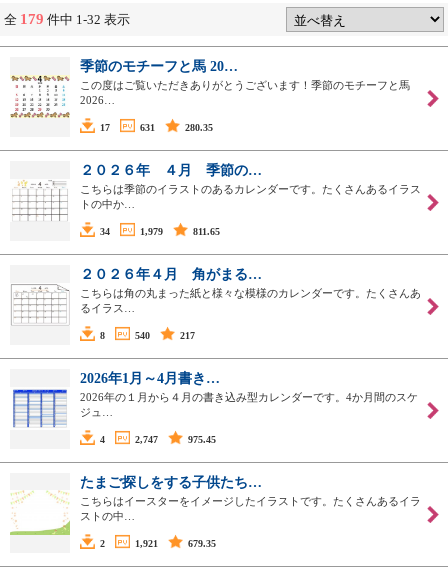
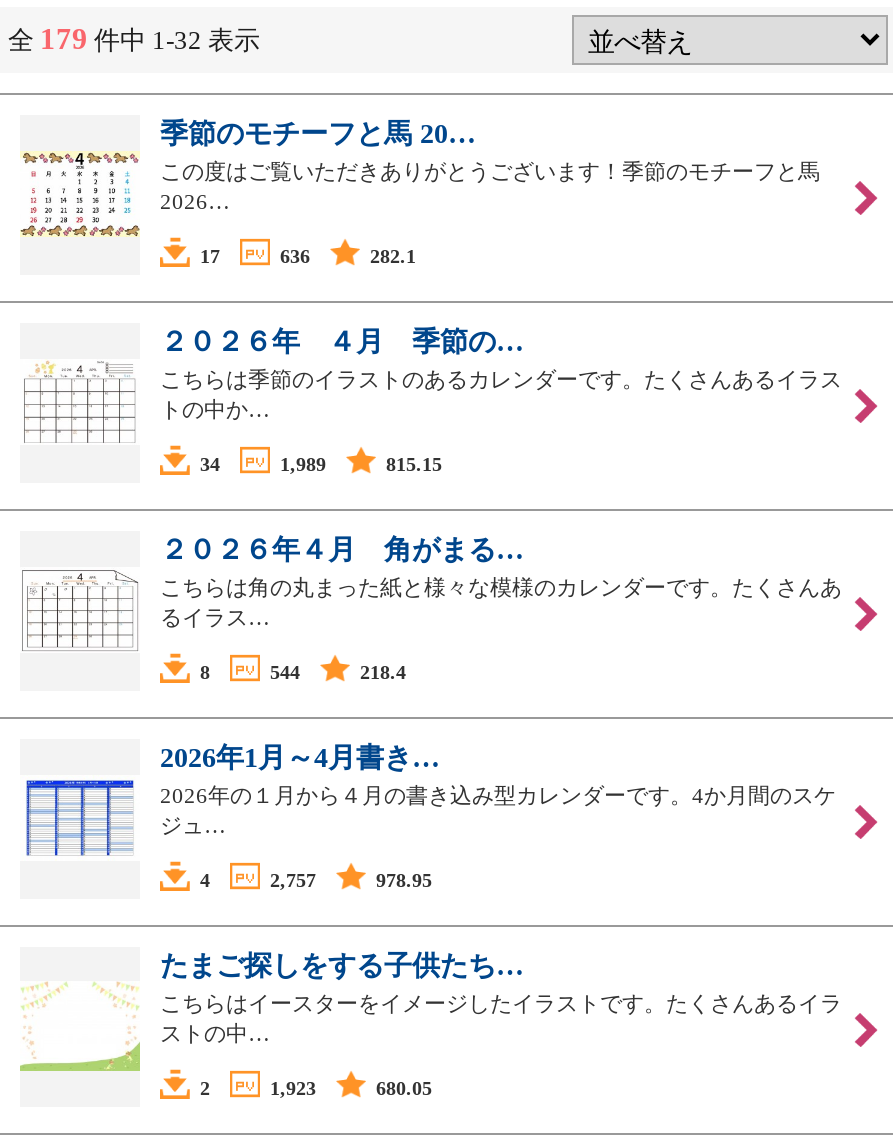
[140,122,155,133] 631 -> [280,245,310,267] 636
[185,122,213,133] 280.35 -> [370,245,416,267] 282.1
[140,226,163,237] 1,979 -> [280,453,326,475] 1,989
[193,226,220,237] 811.65 -> [386,453,442,475] 815.15
[135,330,150,341] 540 -> [270,661,300,683] 544
[180,330,195,341] 217 -> [360,661,406,683] 218.4
[135,434,158,445] 2,747 -> [270,869,316,891] 2,757
[188,434,216,445] 975.45 -> [376,869,432,891] 978.95
[135,538,158,549] 1,921 -> [270,1077,316,1099] 1,923
[188,538,216,549] 679.35 -> [376,1077,432,1099] 680.05

